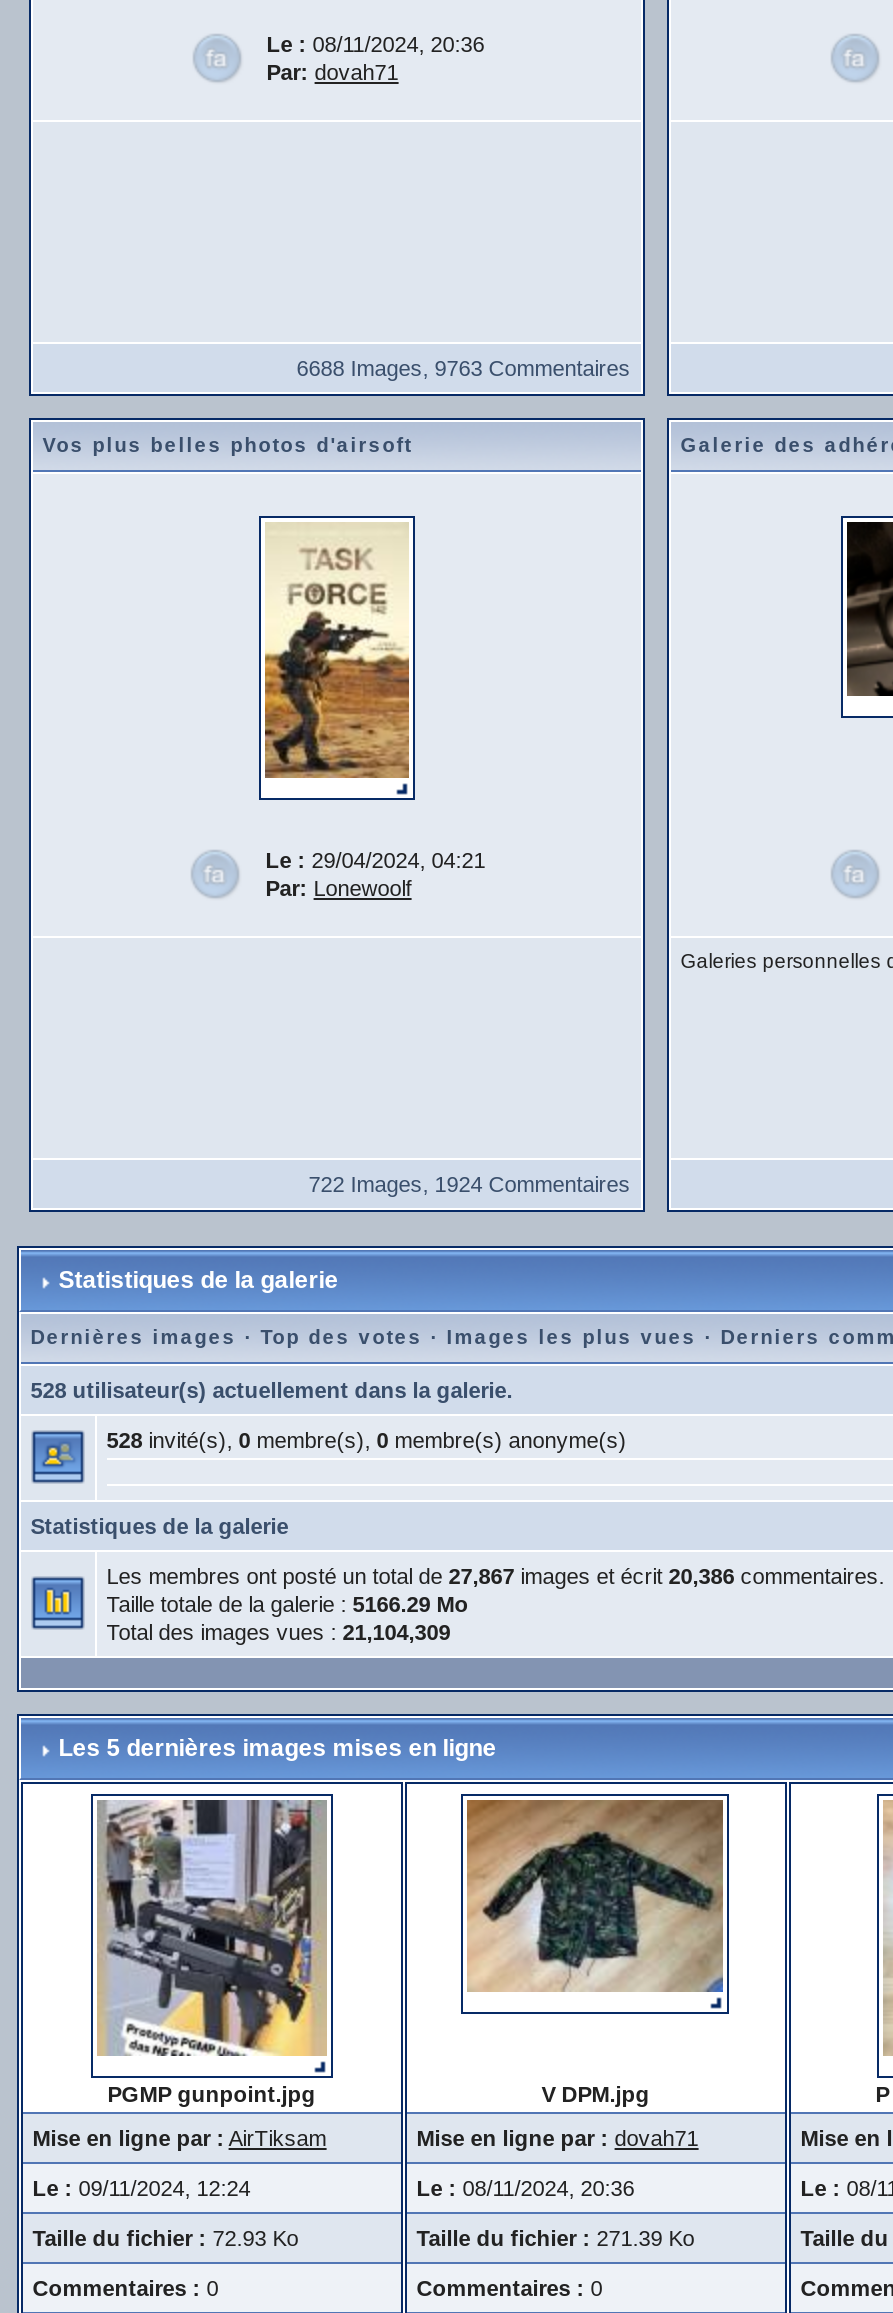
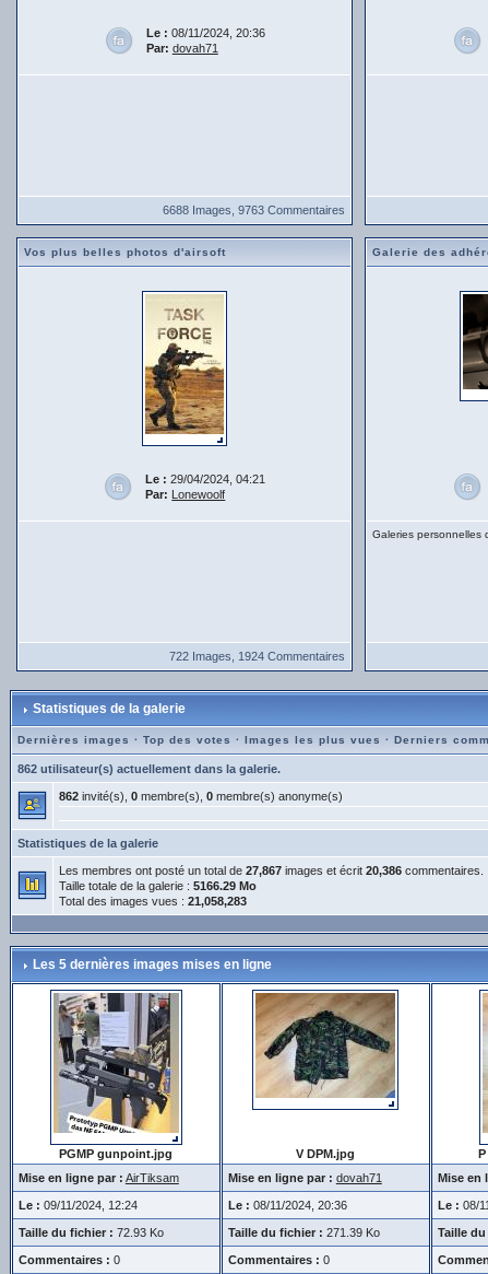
[31,1378,513,1402] 528 utilisateur(s) actuellement dans la galerie. -> [17,762,280,775] 862 utilisateur(s) actuellement dans la galerie.
[107,1428,627,1452] 528 invité(s), 0 membre(s), 0 membre(s) anonyme(s) -> [59,790,343,803] 862 invité(s), 0 membre(s), 0 membre(s) anonyme(s)
[107,1620,451,1644] Total des images vues : 21,104,309 -> [59,895,247,908] Total des images vues : 21,058,283

